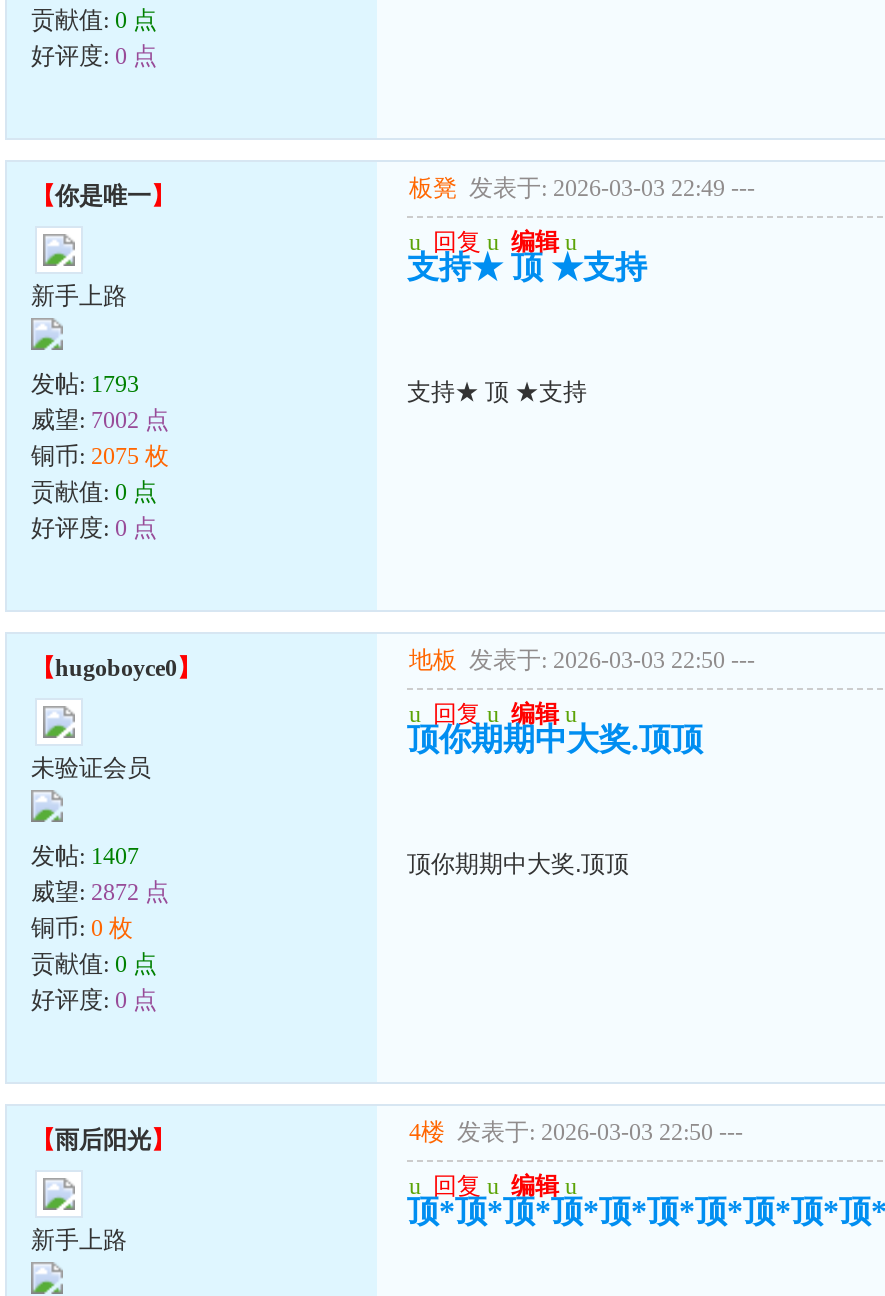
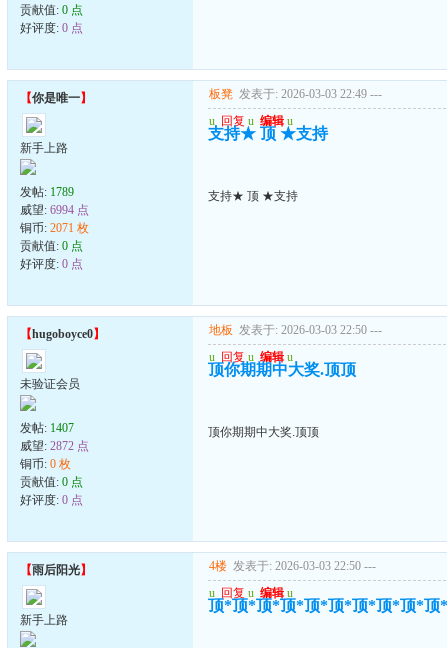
[31,370,139,398] 发帖: 1793 -> [20,185,74,199] 发帖: 1789
[31,406,169,434] 威望: 7002 点 -> [20,203,89,217] 威望: 6994 点
[31,442,169,470] 铜币: 2075 枚 -> [20,221,89,235] 铜币: 2071 枚

